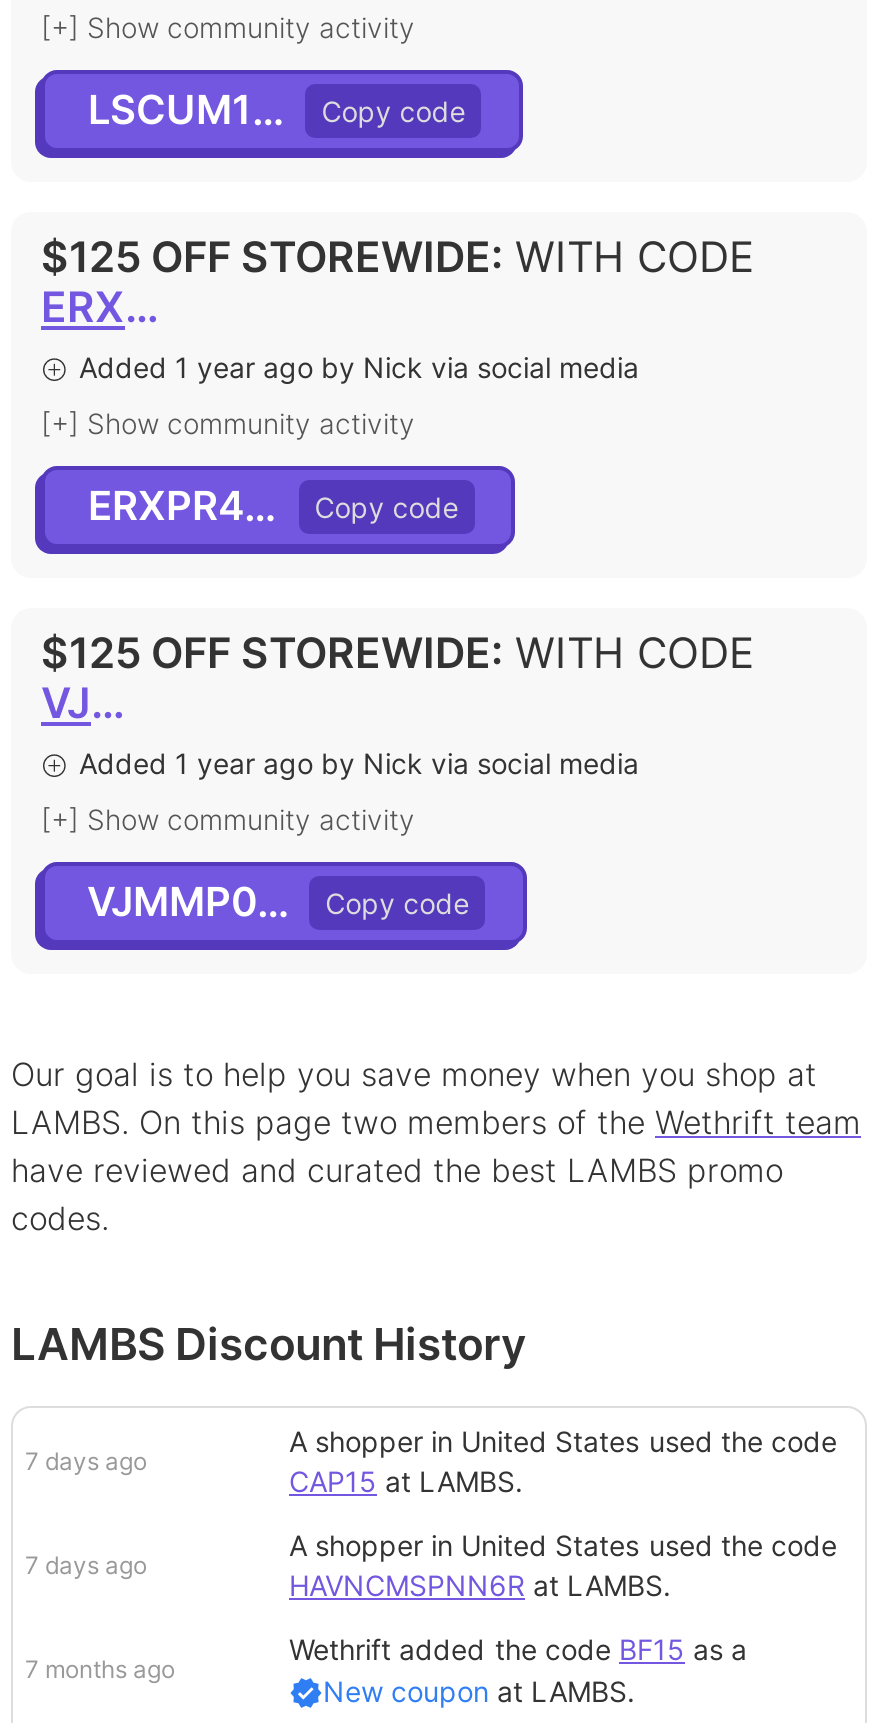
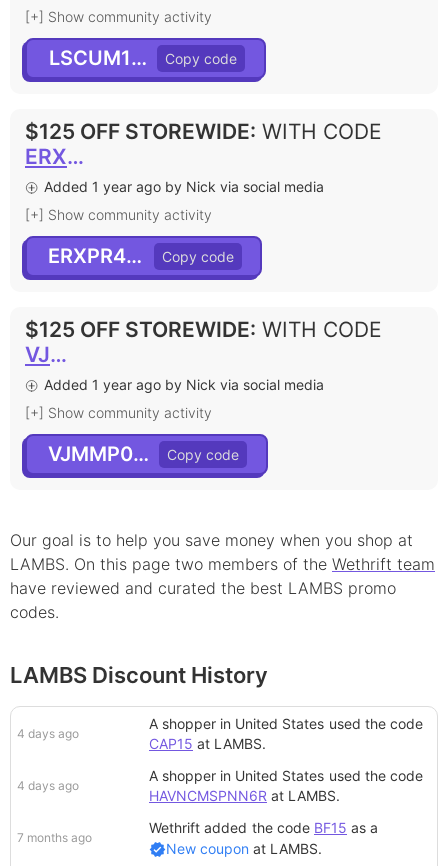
[25,1446,147,1476] 7 days ago -> [17,726,79,741] 4 days ago
[25,1550,147,1580] 7 days ago -> [17,778,79,793] 4 days ago

